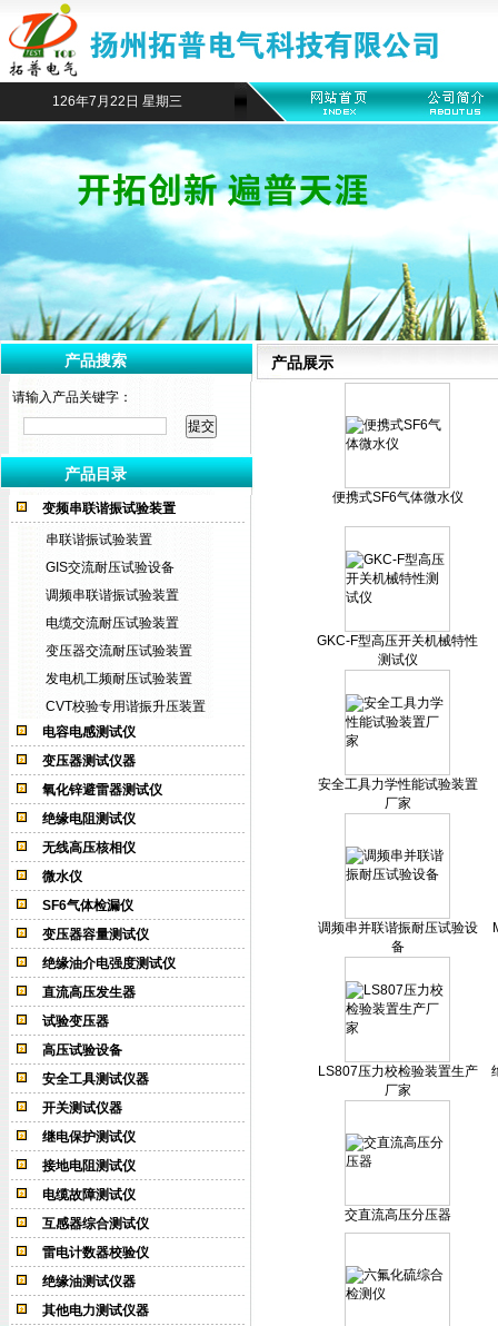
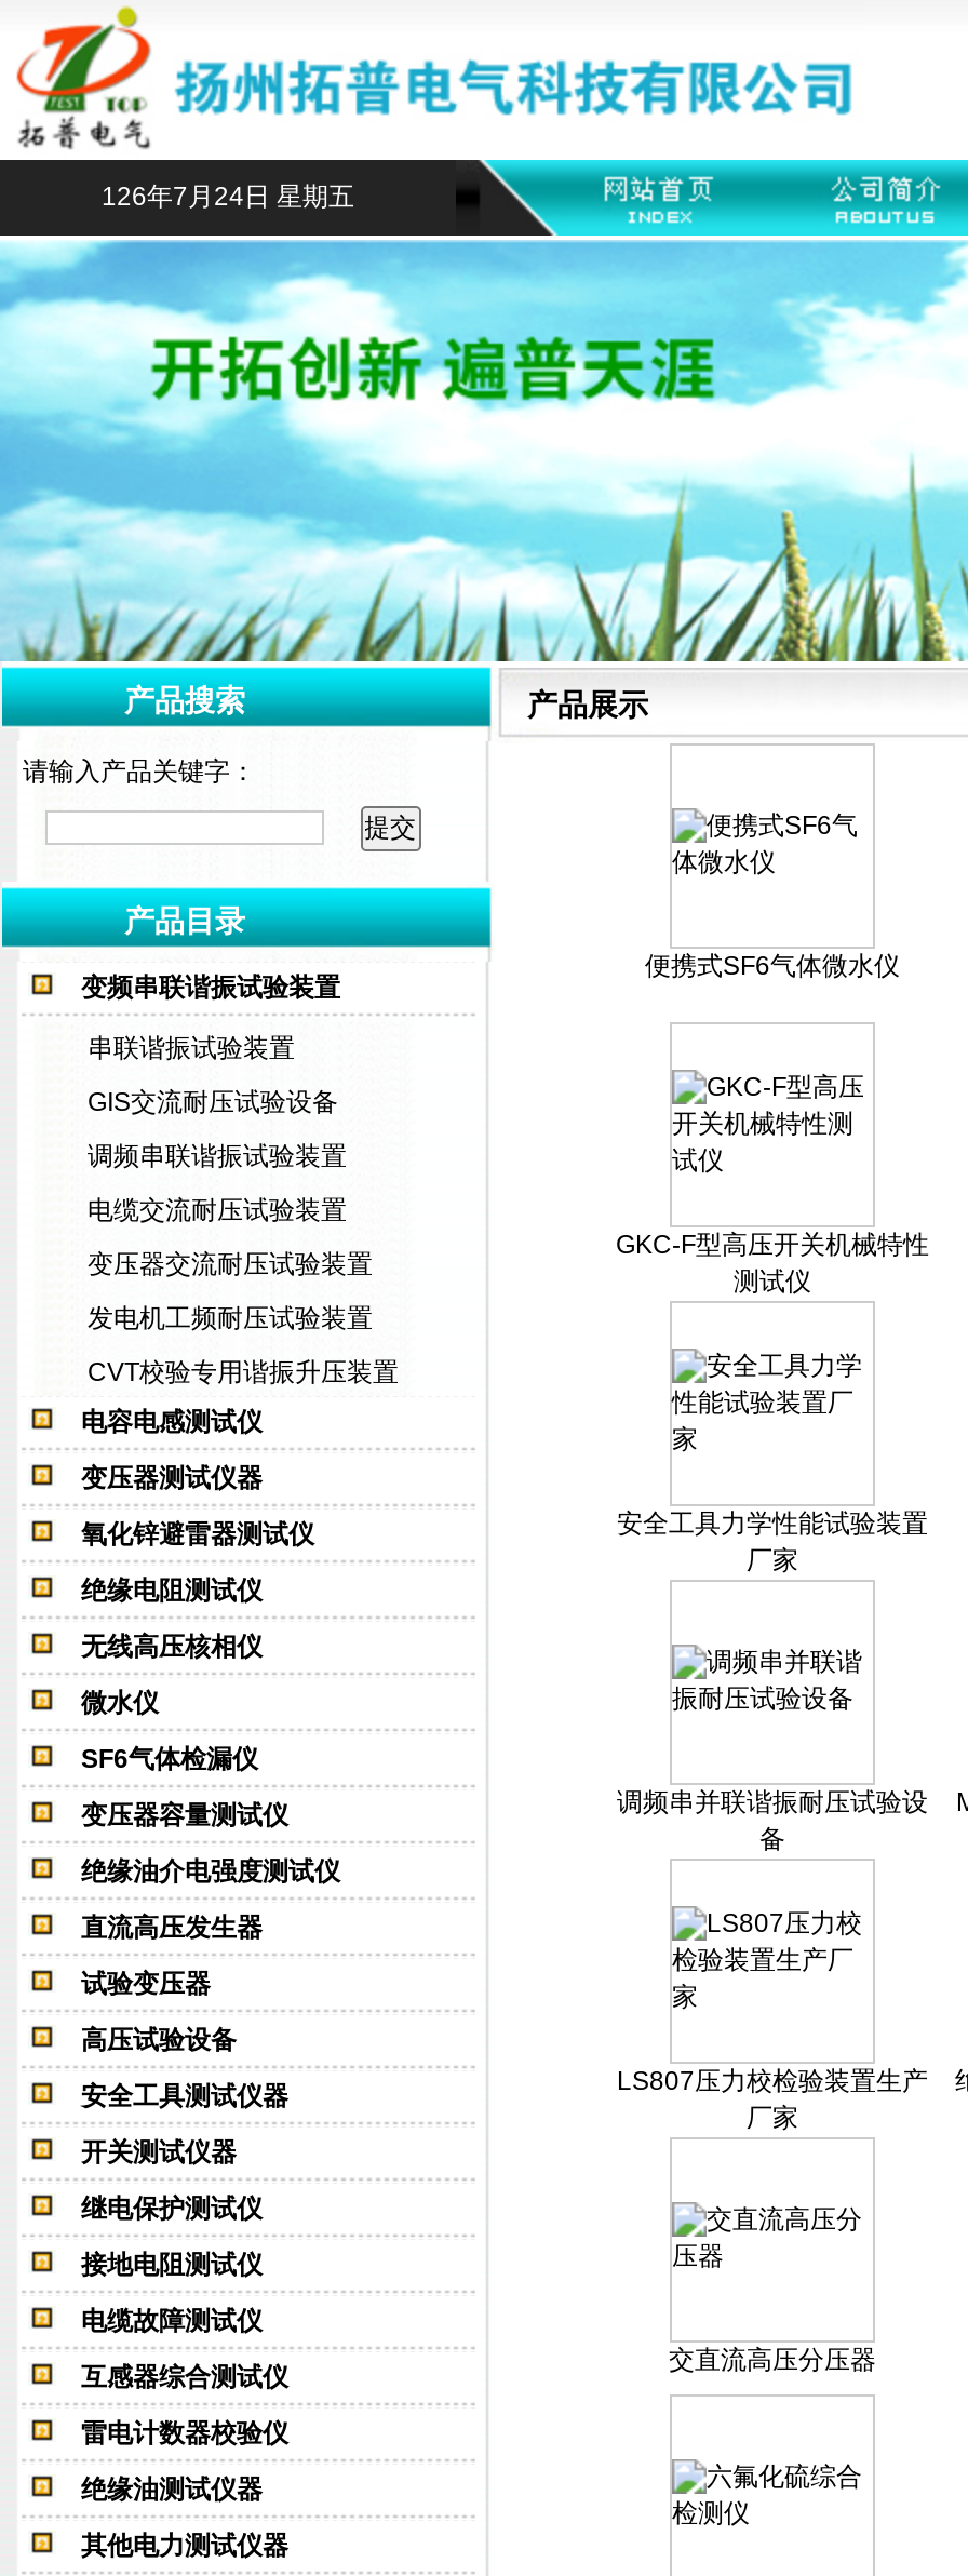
[52,93,182,109] 126年7月22日 星期三 -> [102,182,354,212] 126年7月24日 星期五

